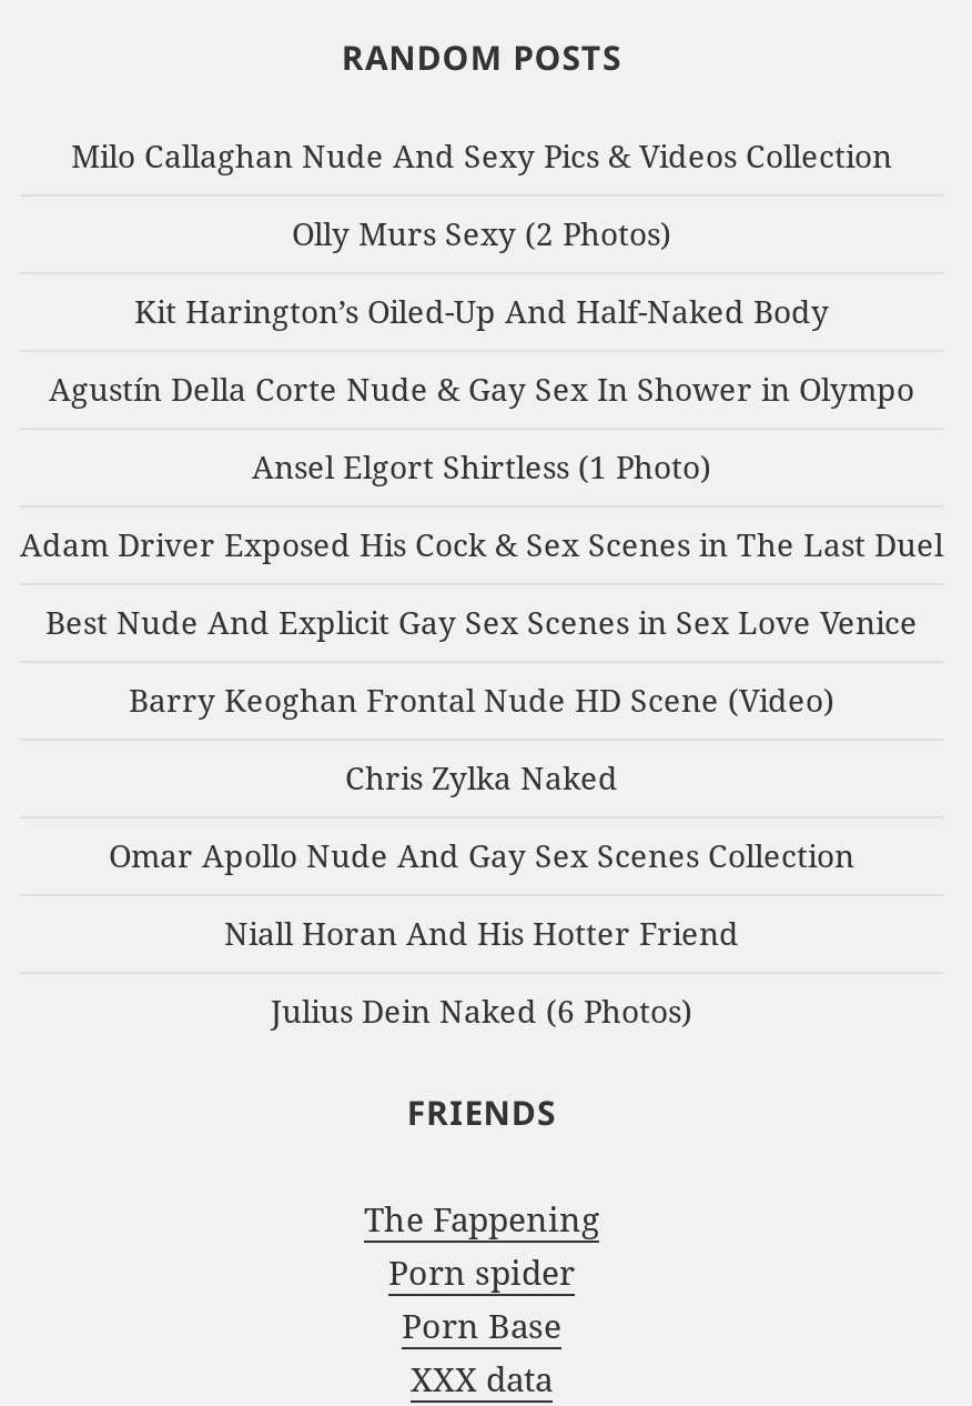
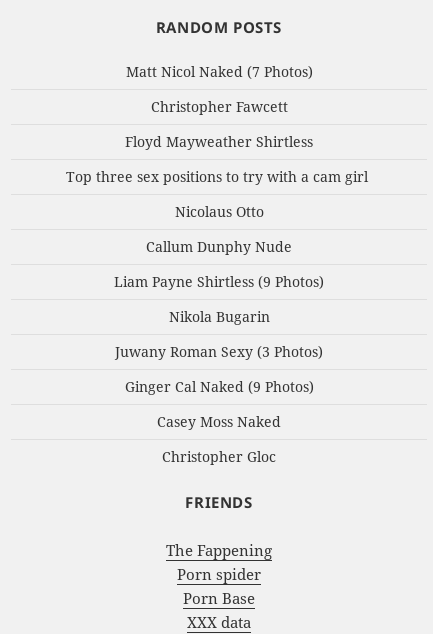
[71,135,892,177] Milo Callaghan Nude And Sexy Pics & Videos Collection -> [125,62,312,81] Matt Nicol Naked (7 Photos)
[292,213,671,255] Olly Murs Sexy (2 Photos) -> [150,97,287,116] Christopher Fawcett
[134,291,829,333] Kit Harington’s Oiled-Up And Half-Naked Body -> [125,132,313,151] Floyd Mayweather Shirtless
[49,368,914,411] Agustín Della Corte Nude & Gay Sex In Shower in Olympo -> [66,167,372,186] Top three sex positions to try with a cam girl
[252,446,711,488] Ansel Elgort Shirtless (1 Photo) -> [174,202,263,221] Nicolaus Otto
[20,524,943,566] Adam Driver Exposed His Cock & Sex Scenes in The Last Duel -> [146,237,292,256] Callum Dunphy Nude
[45,602,918,644] Best Nude And Explicit Gay Sex Scenes in Sex Love Venice -> [114,272,324,291] Liam Payne Shirtless (9 Photos)
[129,679,834,722] Barry Keoghan Frontal Nude HD Scene (Video) -> [168,307,269,326] Nikola Bugarin
[345,757,618,799] Chris Zylka Naked -> [115,342,323,361] Juwany Roman Sexy (3 Photos)
[109,835,854,877] Omar Apollo Nude And Gay Sex Scenes Collection -> [124,377,313,396] Ginger Cal Naked (9 Photos)
[224,913,739,955] Niall Horan And His Hotter Friend -> [157,412,281,431] Casey Moss Naked
[271,990,692,1033] Julius Dein Naked (6 Photos) -> [162,447,276,466] Christopher Gloc

